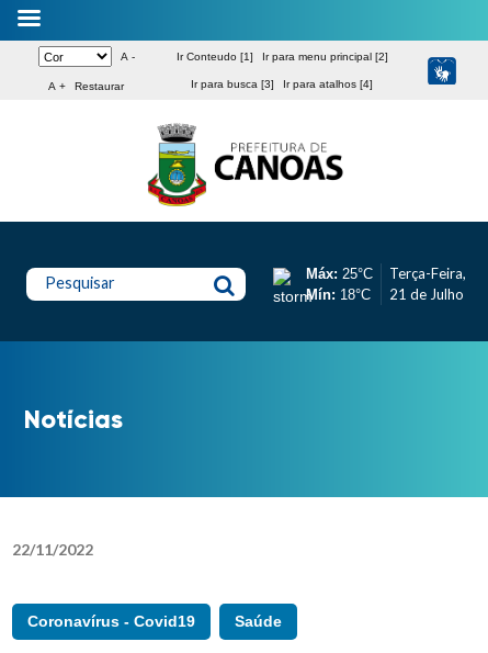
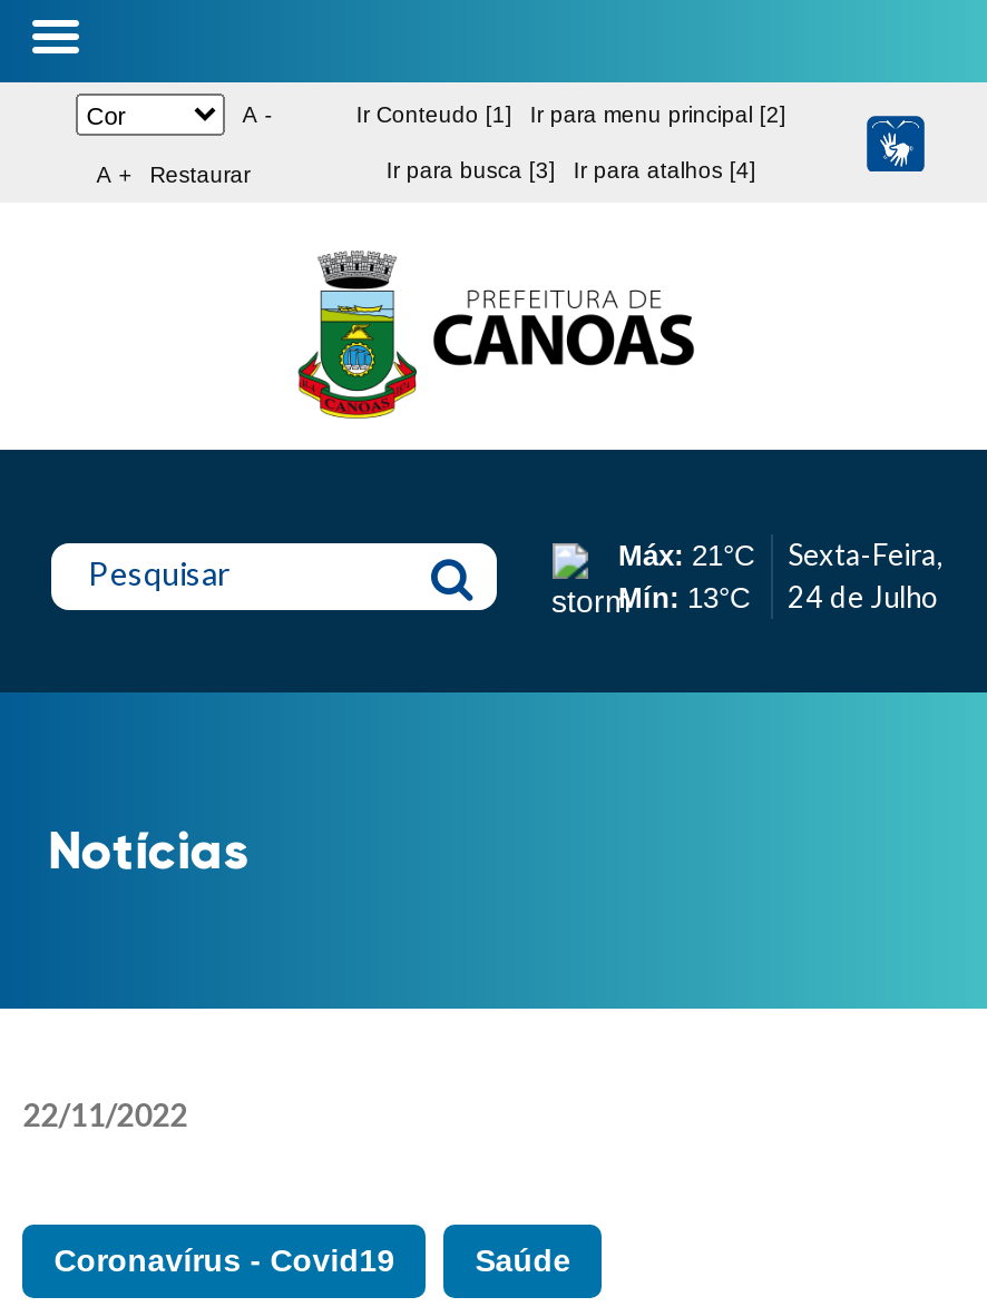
[305,266,372,303] Máx: 25°C | Mín: 18°C -> [618,540,754,615] Máx: 21°C | Mín: 13°C
[389,265,466,303] Terça-Feira, | 21 de Julho -> [788,537,944,615] Sexta-Feira, | 24 de Julho

